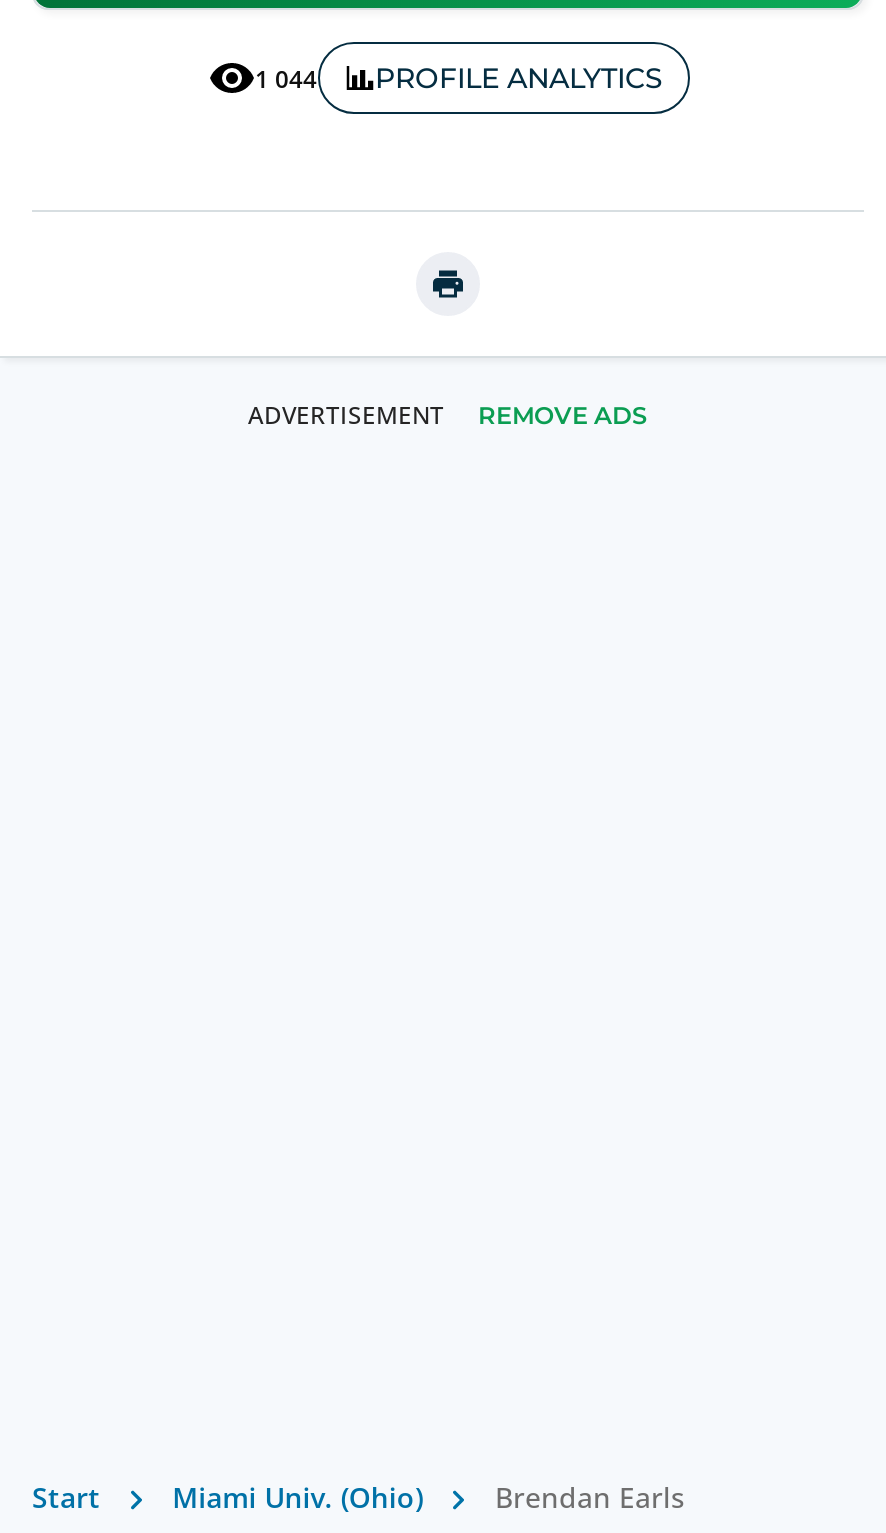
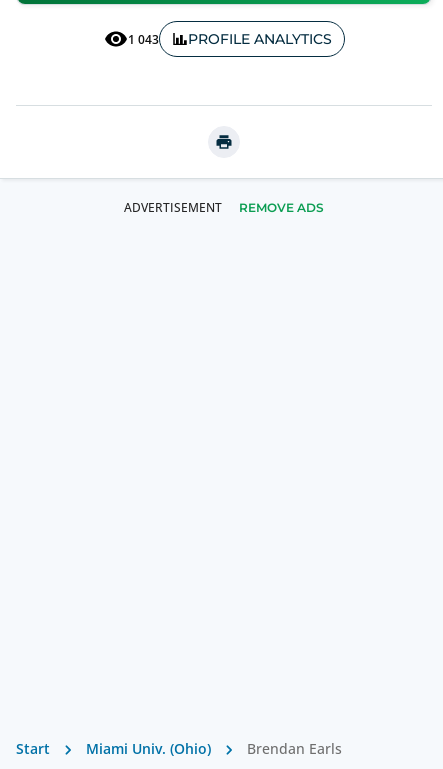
[255,60,663,96] 1 044 PROFILE ANALYTICS -> [127,30,331,48] 1 043 PROFILE ANALYTICS

